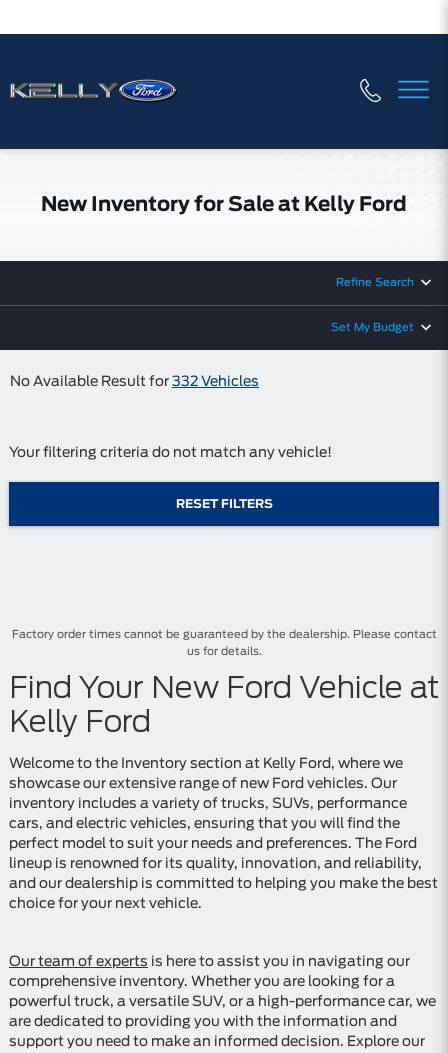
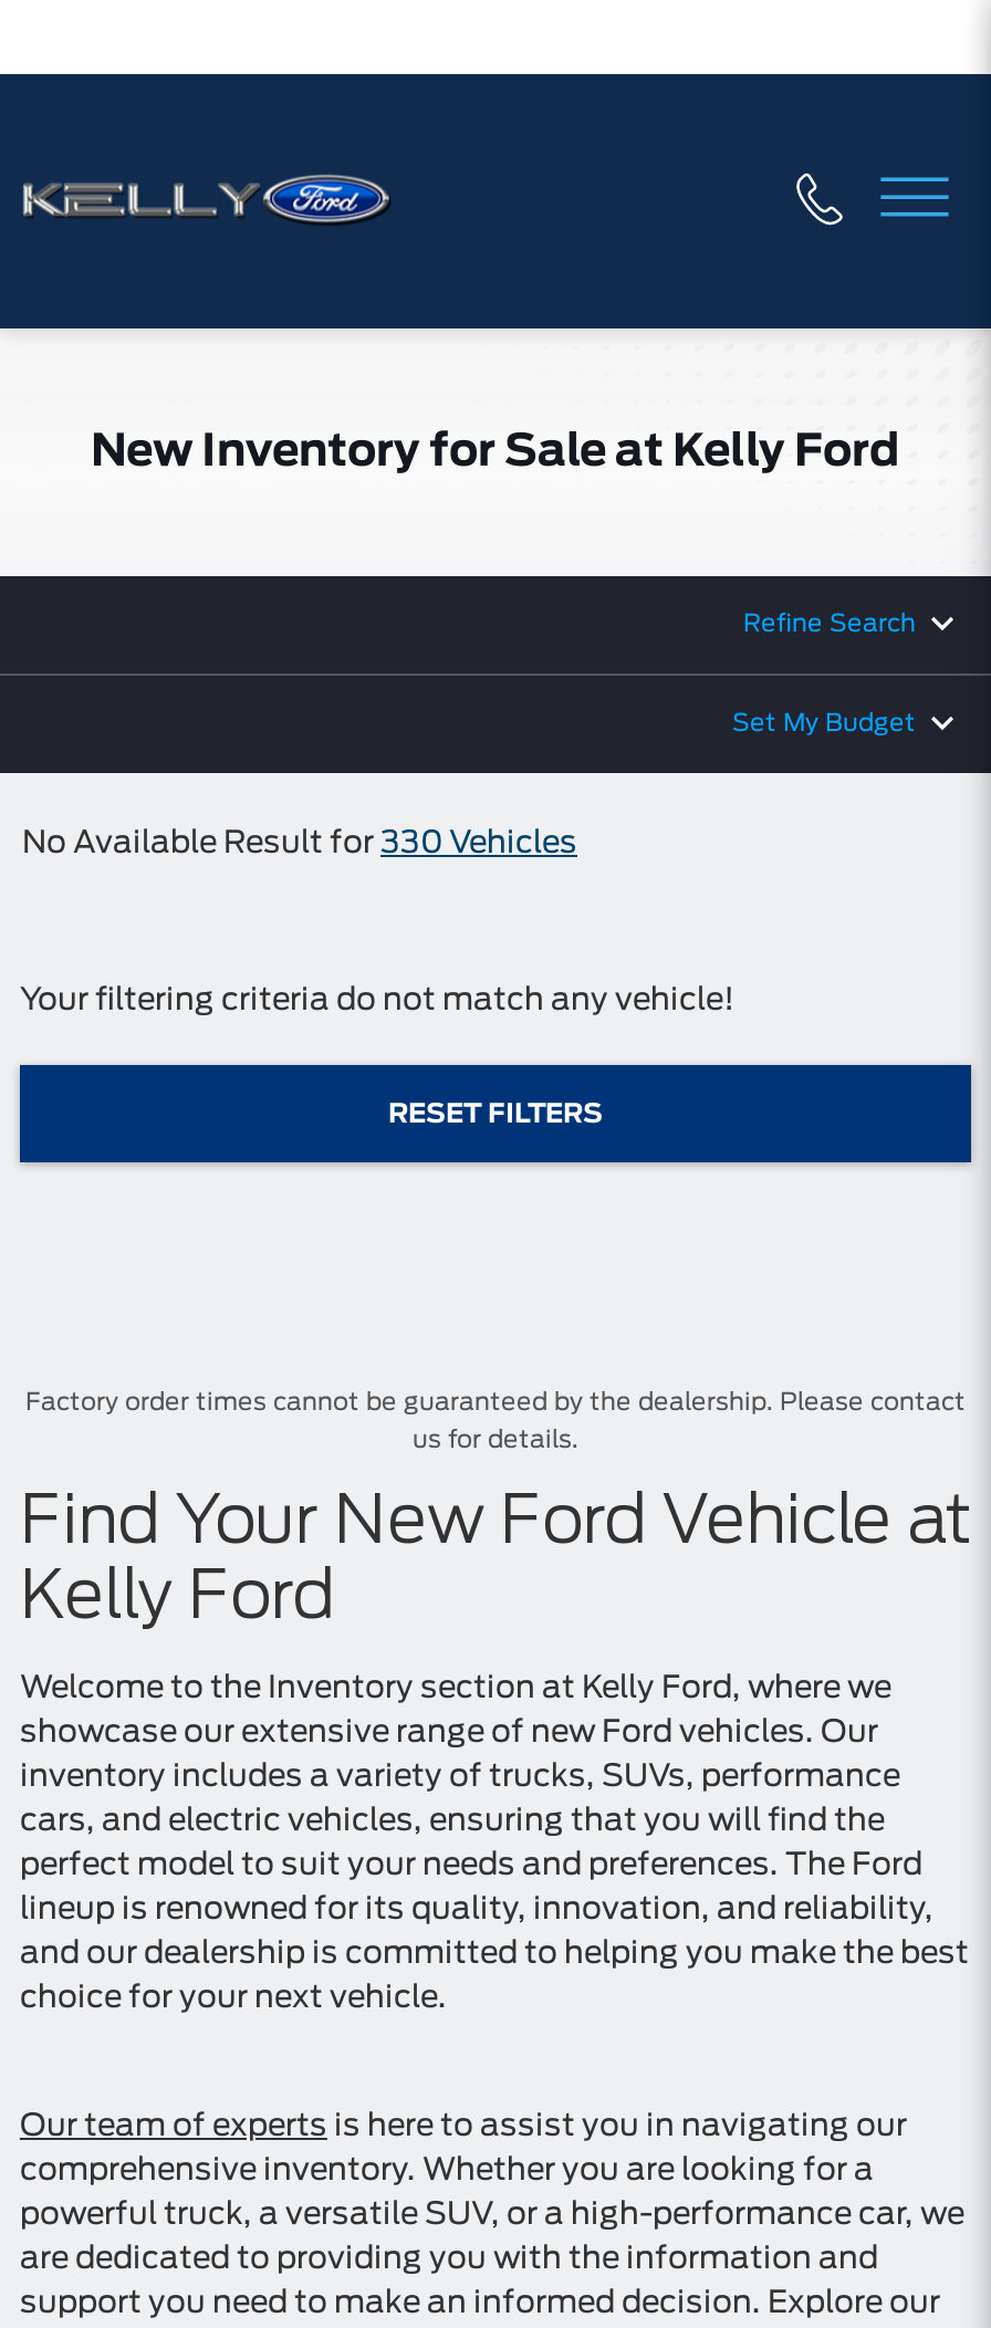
[10,375,259,389] No Available Result for 332 Vehicles -> [22,828,577,859] No Available Result for 330 Vehicles

